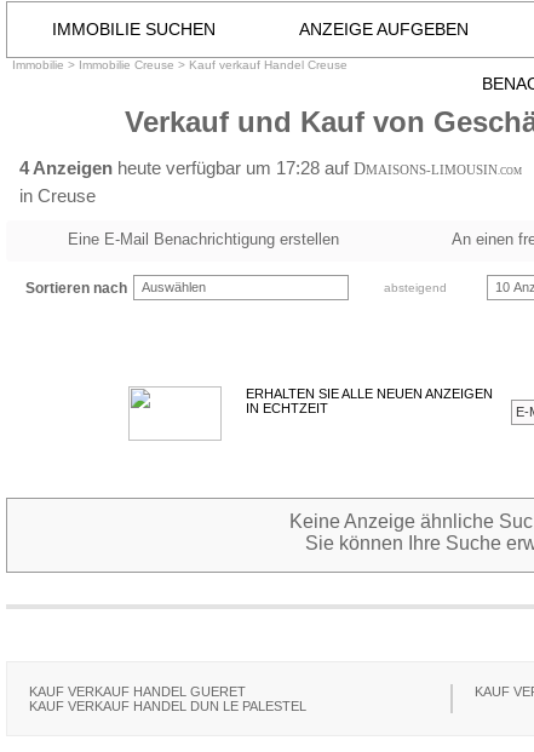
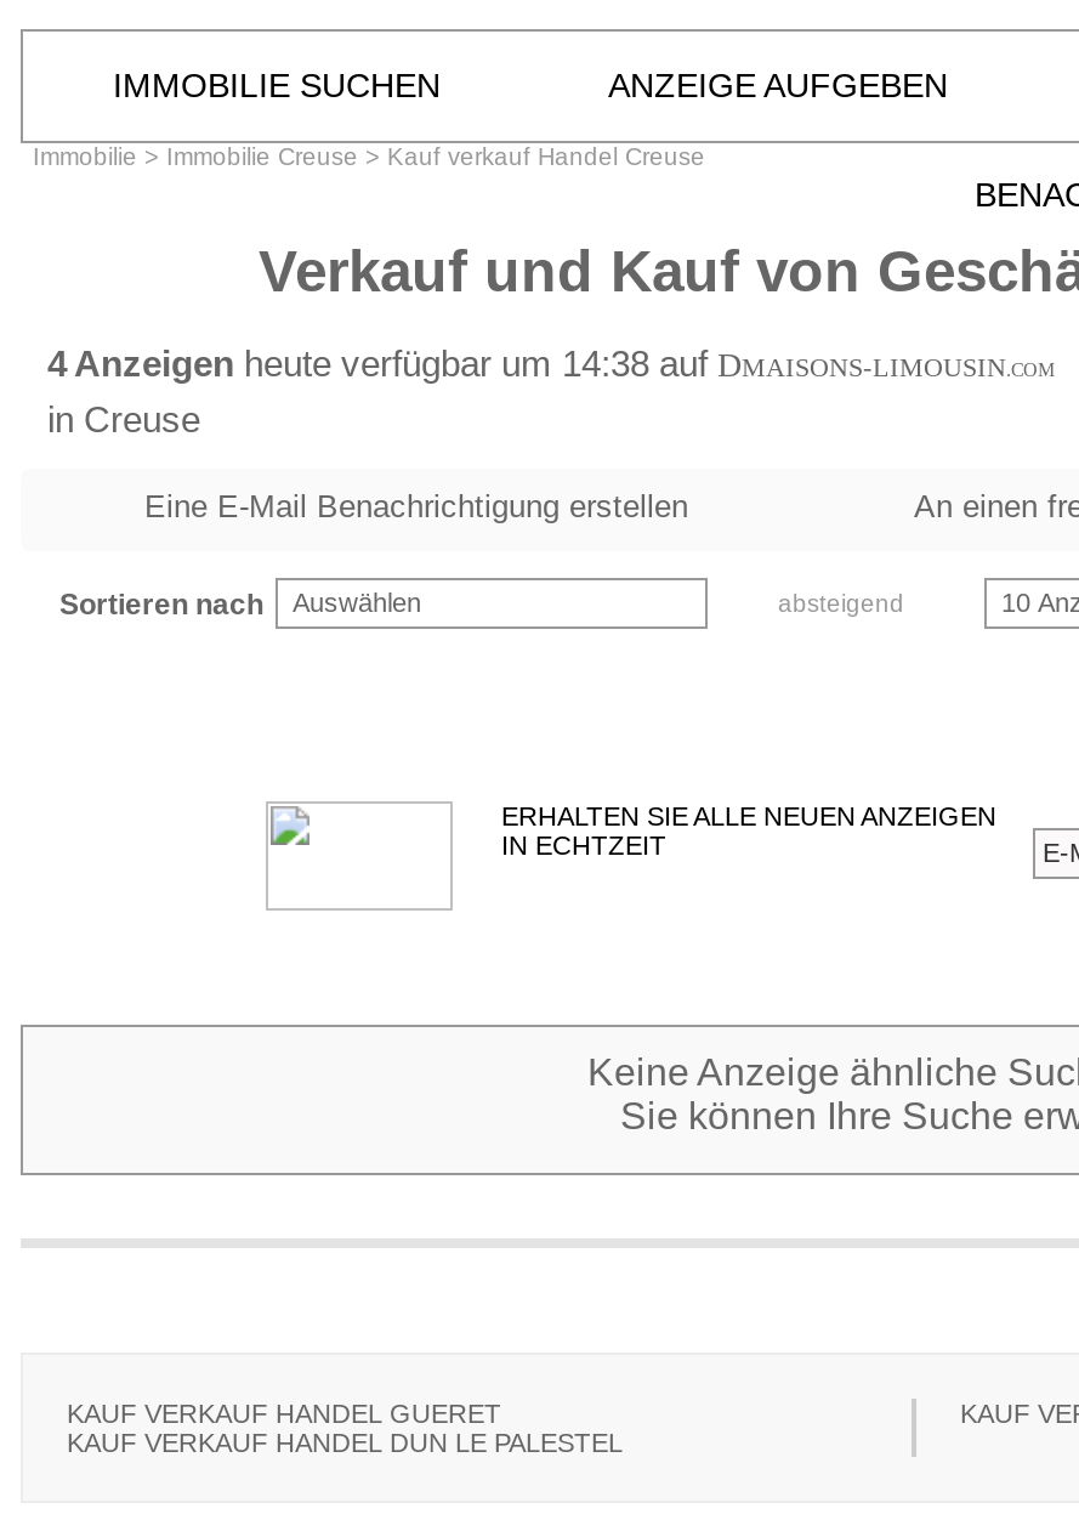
[19,157,522,178] 4 Anzeigen heute verfügbar um 17:28 auf DMAISONS-LIMOUSIN.COM -> [47,342,1055,384] 4 Anzeigen heute verfügbar um 14:38 auf DMAISONS-LIMOUSIN.COM

